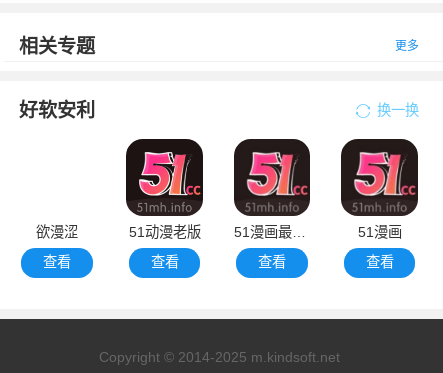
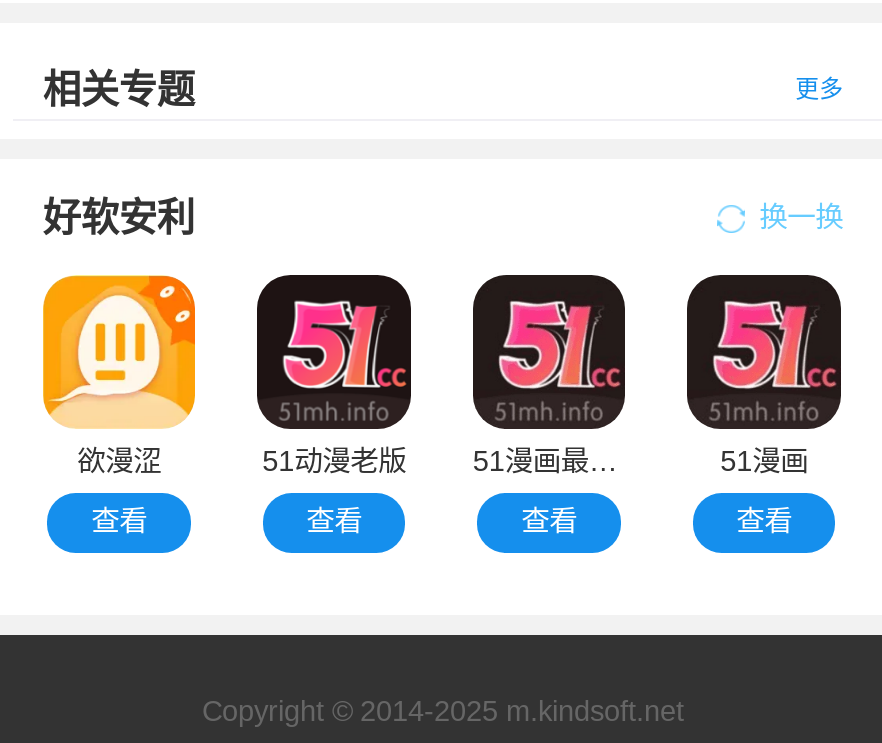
none -> [41,273,197,431] [image]

